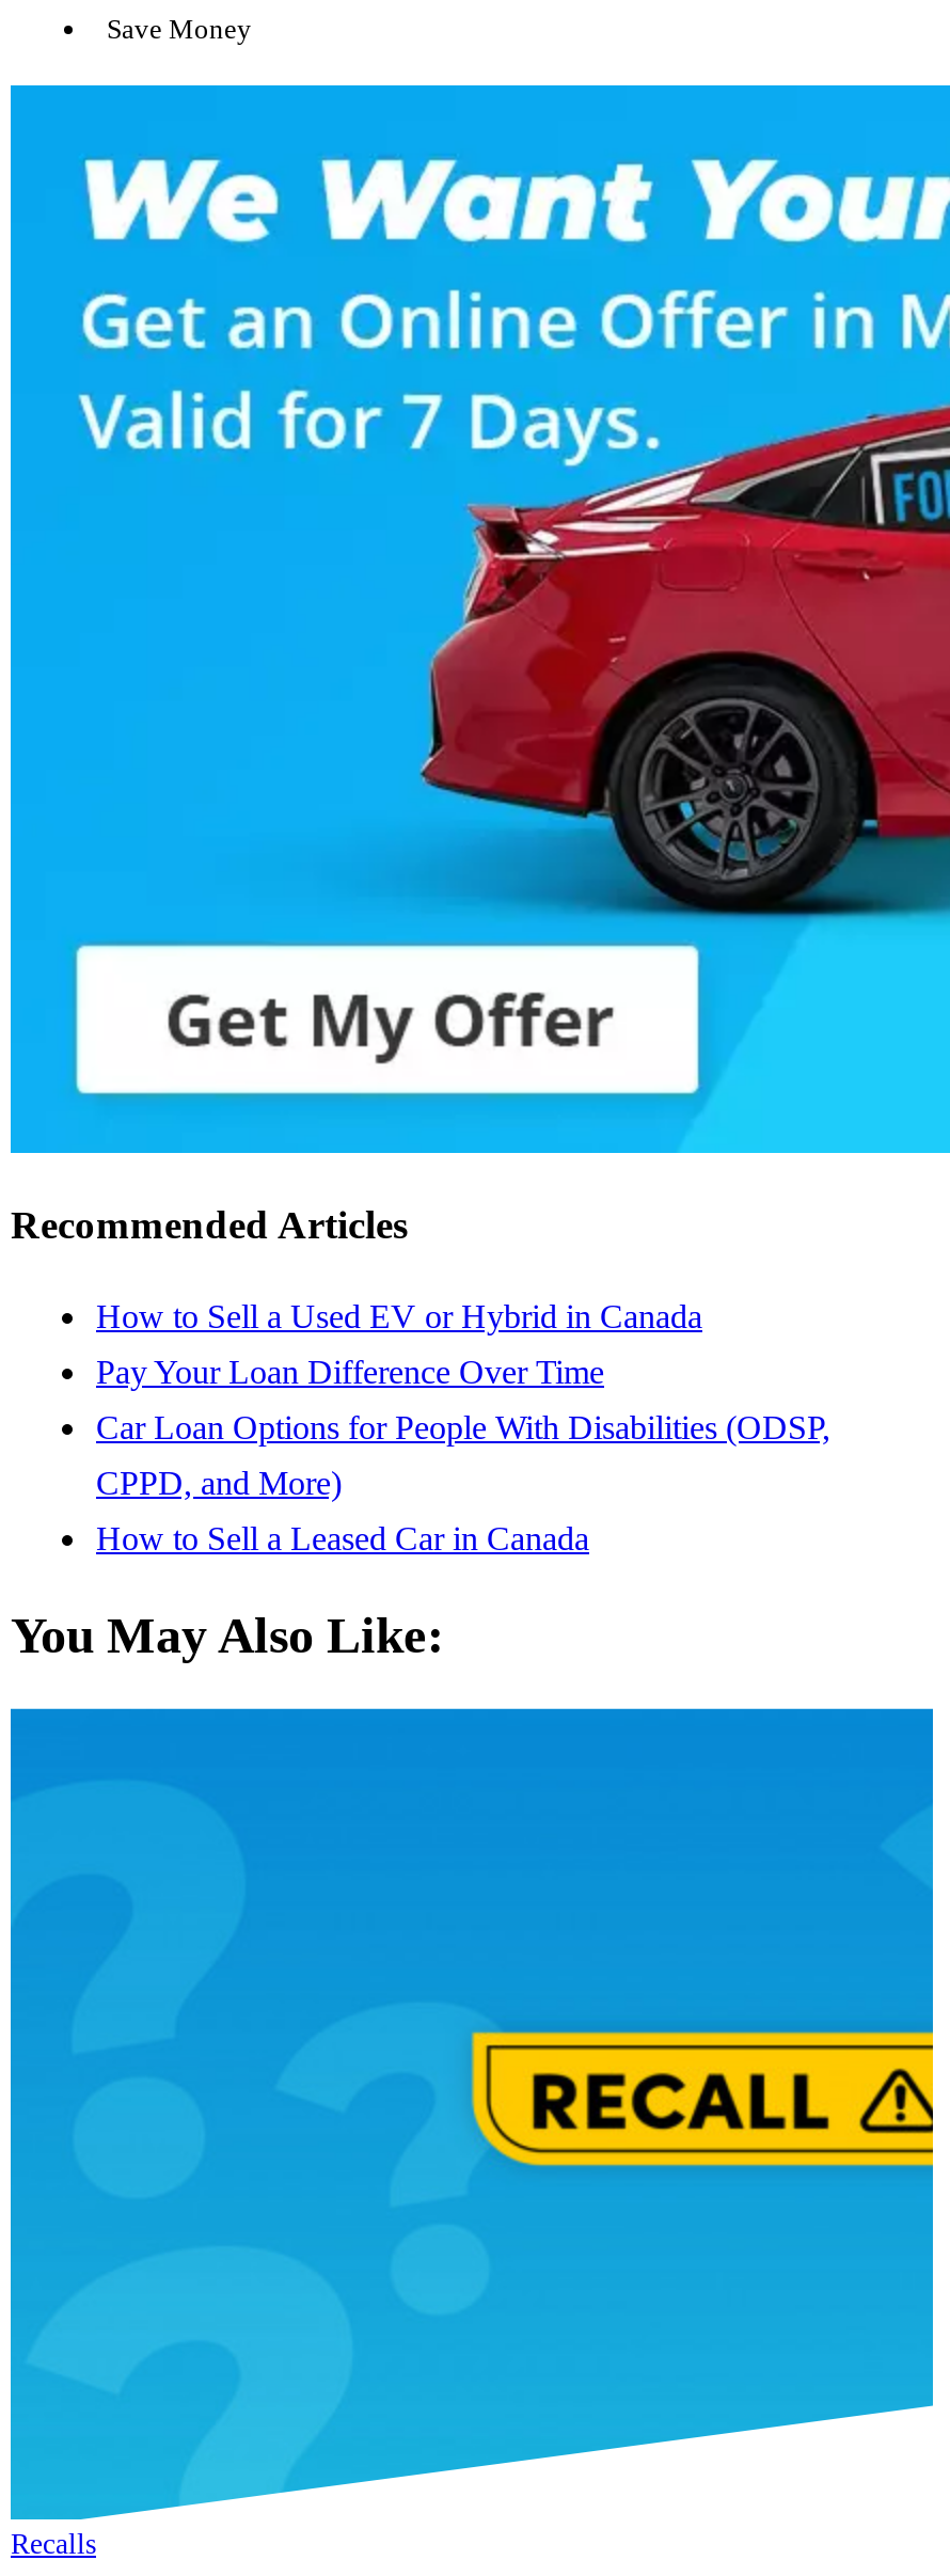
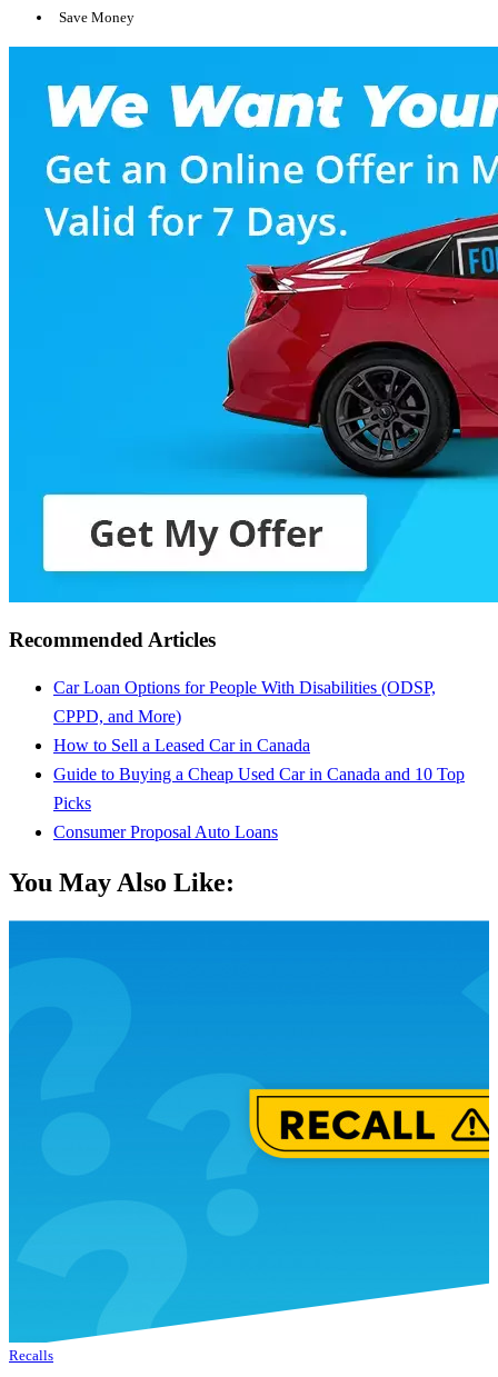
[96,1297,702,1389] How to Sell a Used EV or Hybrid in Canada | Pay Your Loan Difference Over Time -> none
moved [96,1408,830,1556] -> [53,677,436,754]: Car Loan Options for People With Disabilities (ODSP, | CPPD, and More) | How to Sell a Leased Car in Canada
none -> [53,764,465,841] Guide to Buying a Cheap Used Car in Canada and 10 Top | Picks | Consumer Proposal Auto Loans

